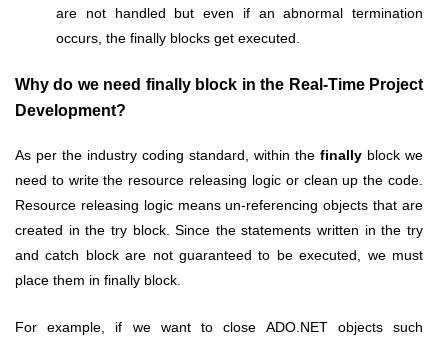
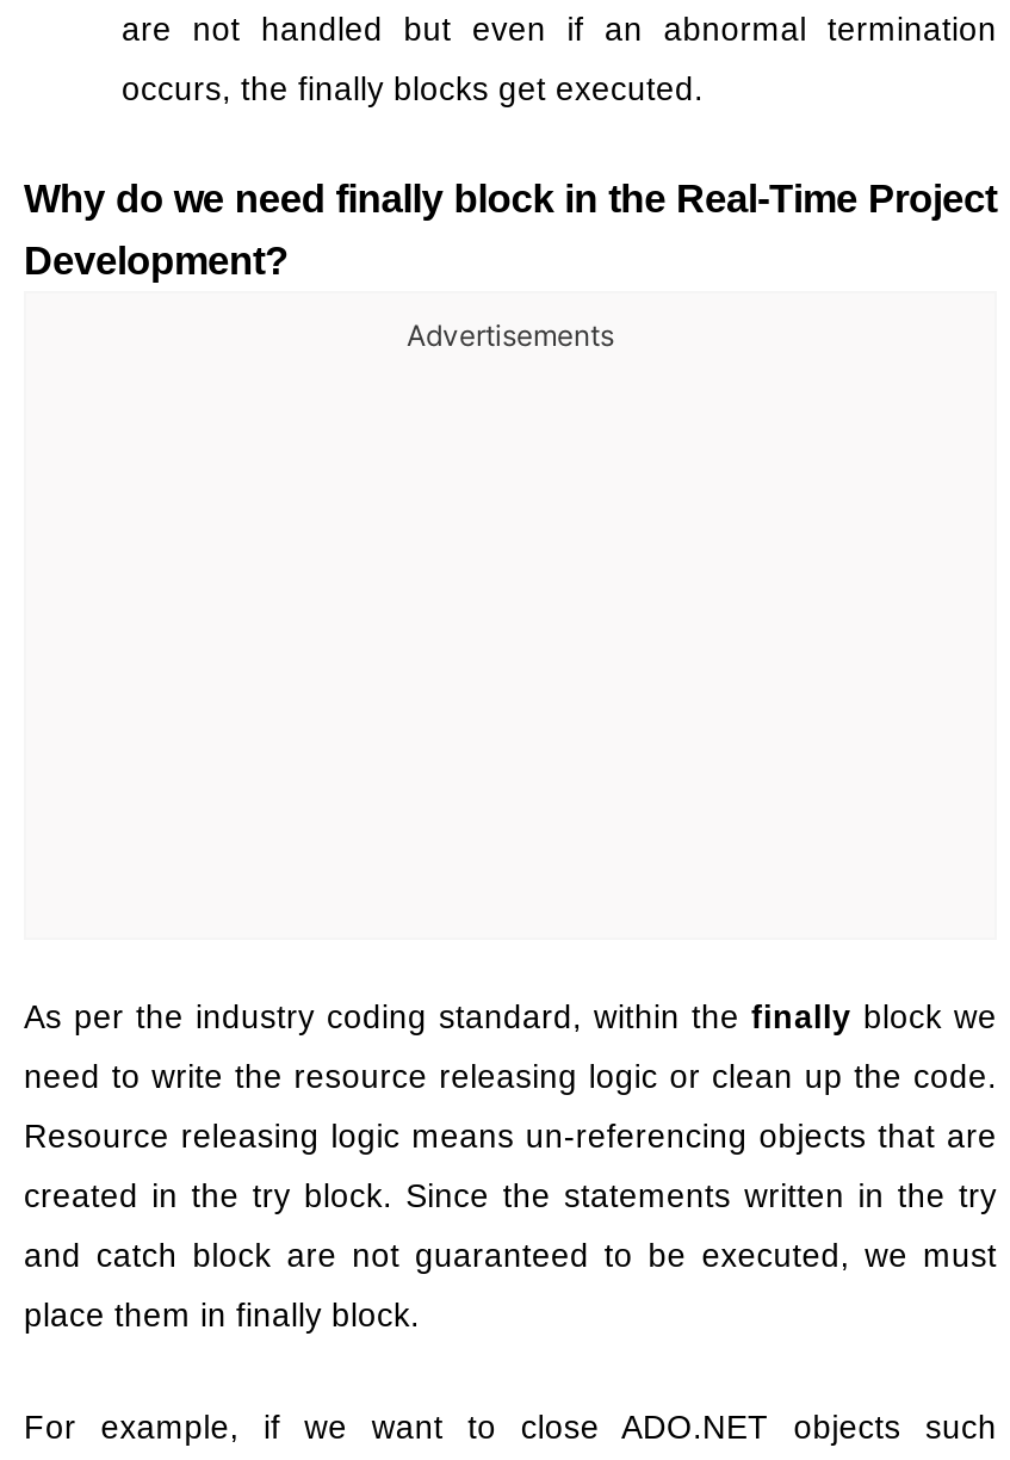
none -> [407,318,614,354] Advertisements

